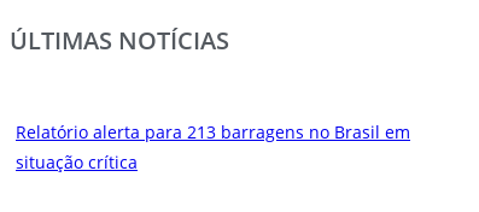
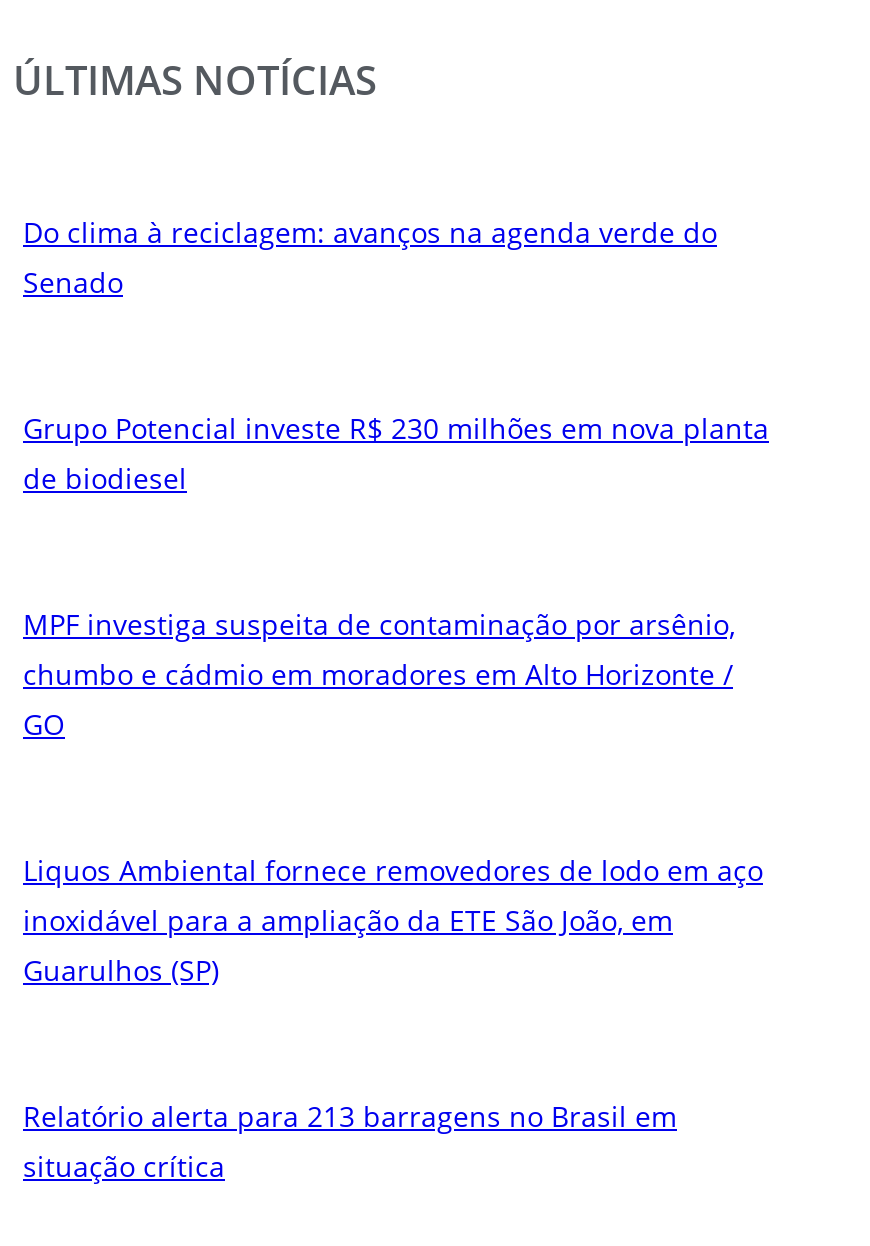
none -> [23,213,717,301] Do clima à reciclagem: avanços na agenda verde do | Senado
none -> [23,409,769,497] Grupo Potencial investe R$ 230 milhões em nova planta | de biodiesel
none -> [23,605,735,743] MPF investiga suspeita de contaminação por arsênio, | chumbo e cádmio em moradores em Alto Horizonte / | GO
none -> [23,851,763,989] Liquos Ambiental fornece removedores de lodo em aço | inoxidável para a ampliação da ETE São João, em | Guarulhos (SP)

